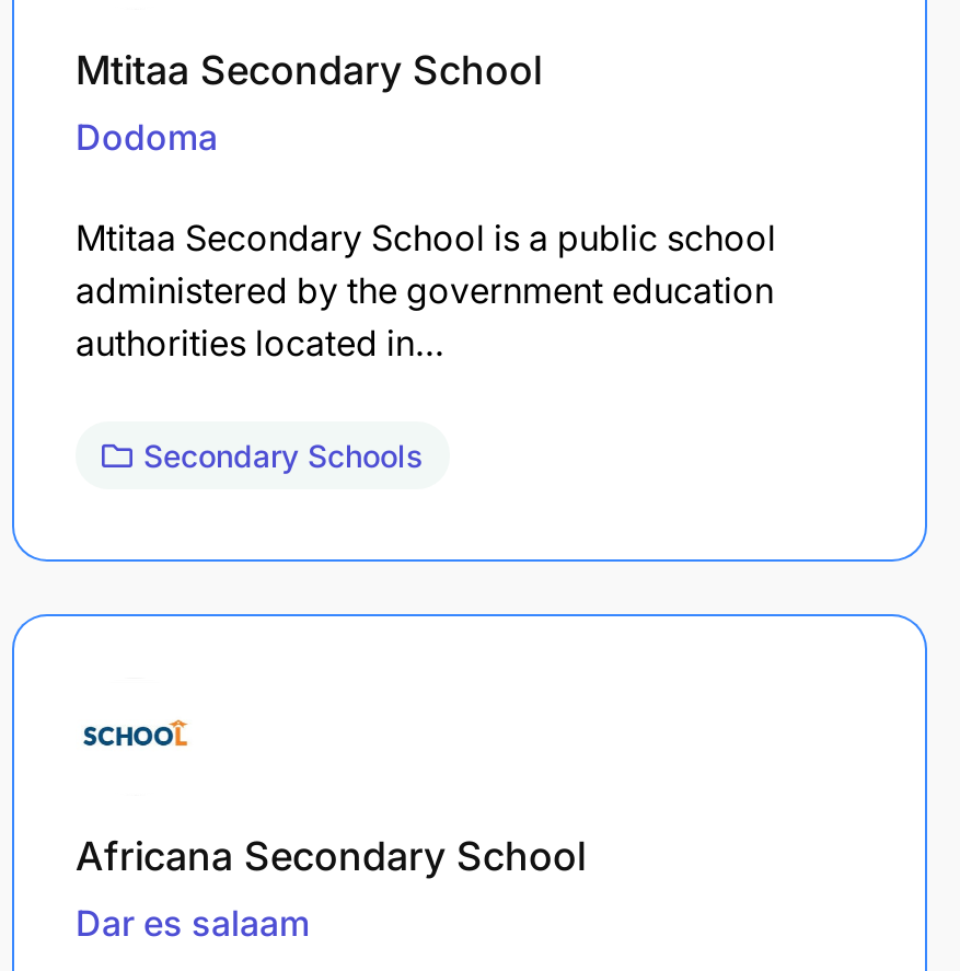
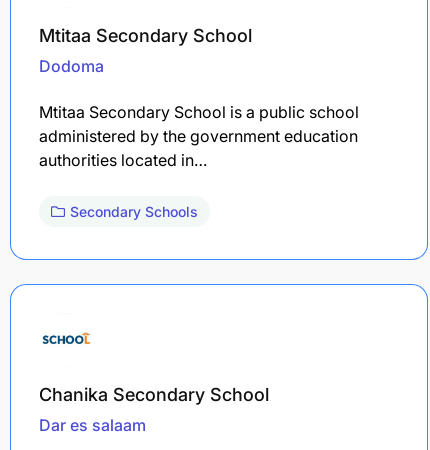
[76,832,586,878] Africana Secondary School -> [39,384,269,405] Chanika Secondary School

